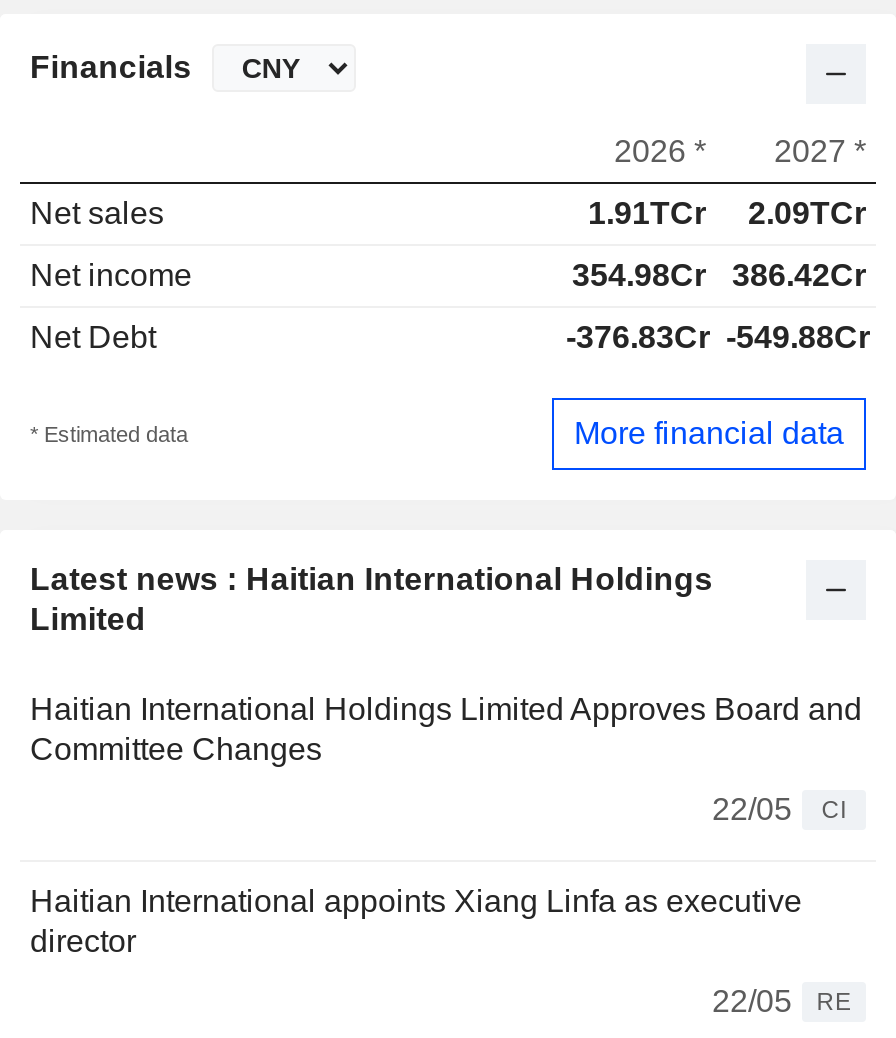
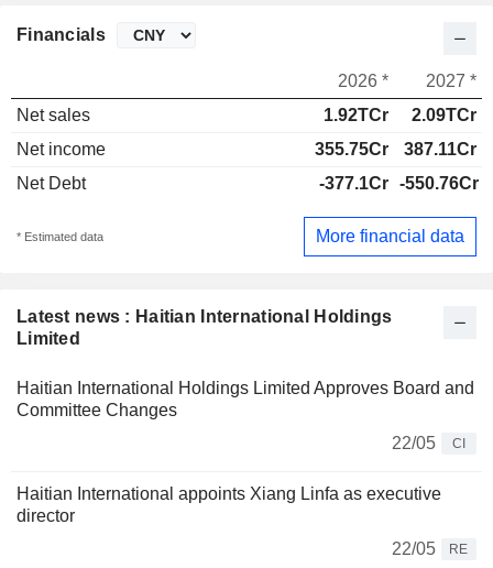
[588,197,866,231] 1.91TCr 2.09TCr -> [324,106,476,125] 1.92TCr 2.09TCr
[572,259,866,293] 354.98Cr | 386.42Cr -> [315,140,476,159] 355.75Cr | 387.11Cr
[566,321,870,355] -376.83Cr -549.88Cr -> [319,174,479,193] -377.1Cr -550.76Cr

